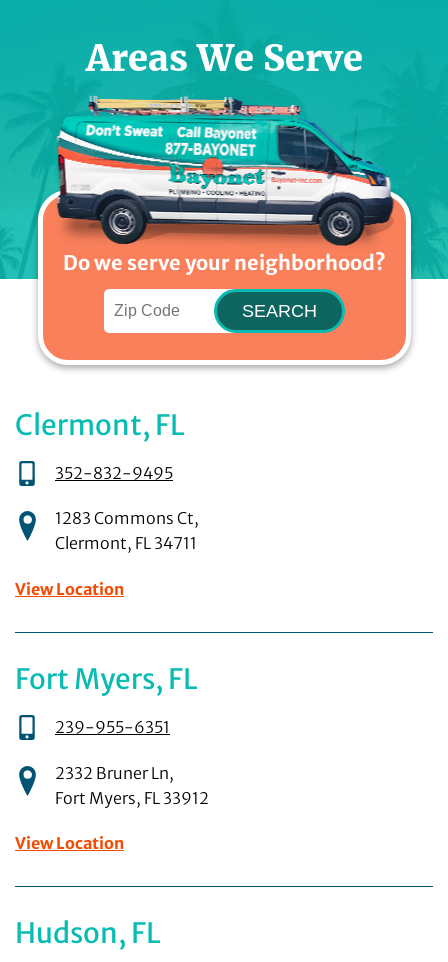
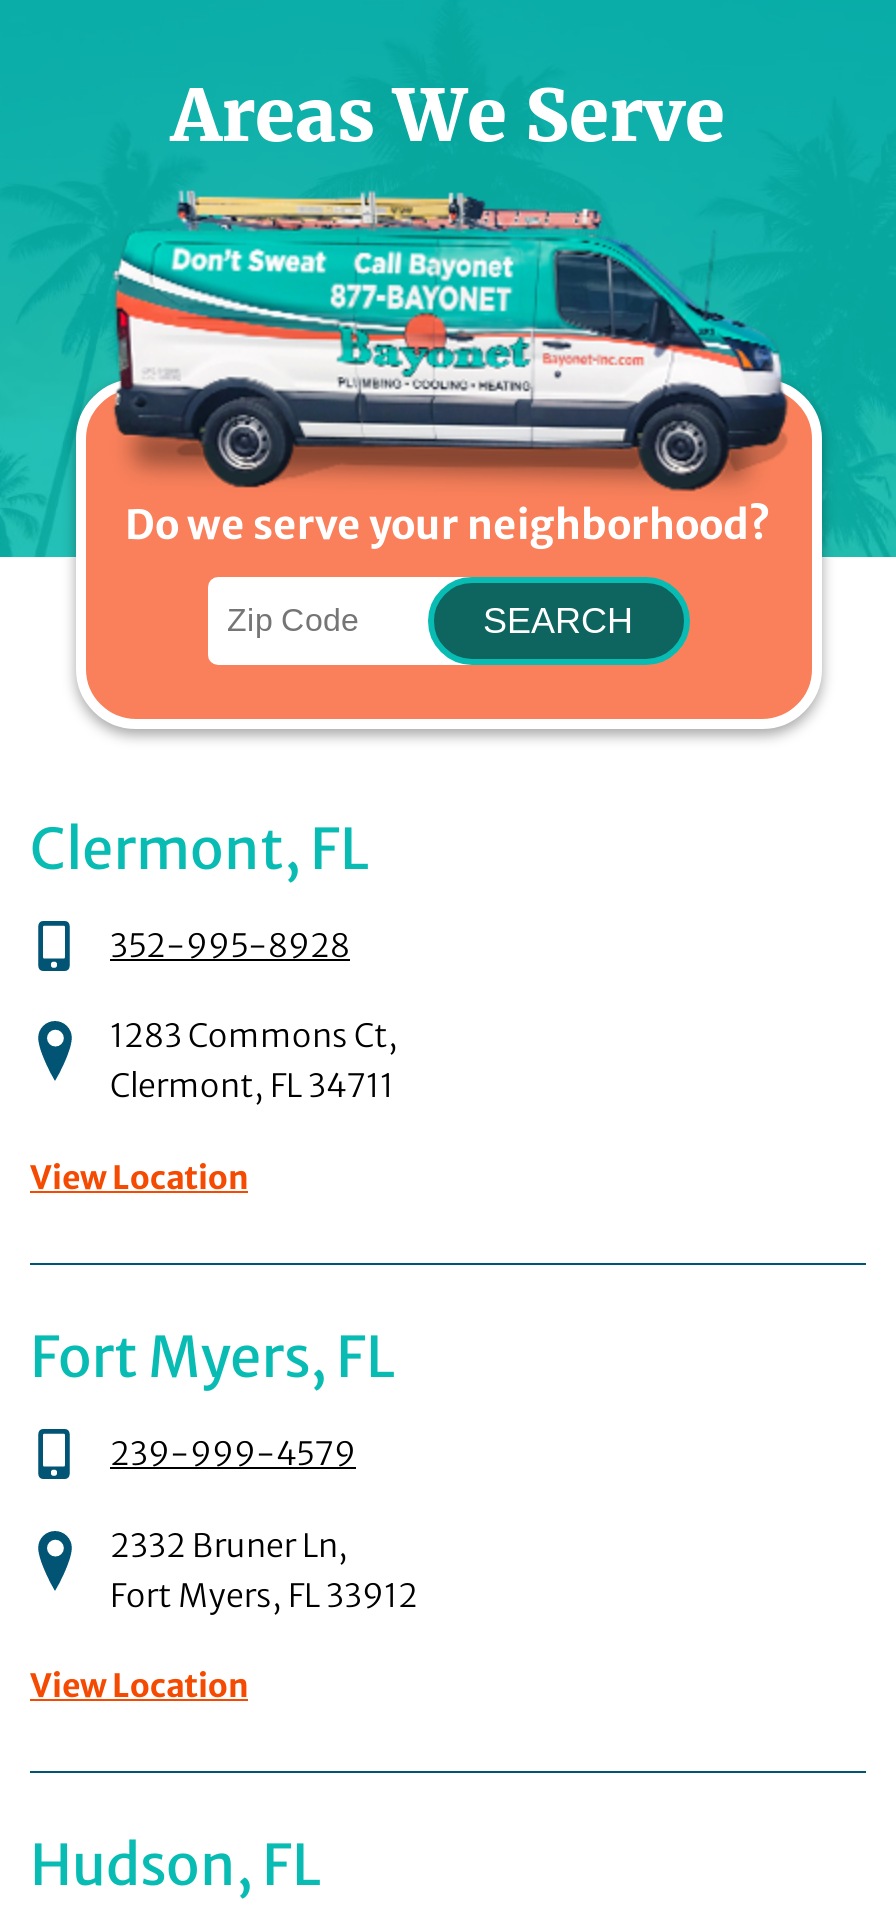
[55,463,173,483] 352-832-9495 -> [110,924,350,964] 352-995-8928
[55,717,170,737] 239-955-6351 -> [110,1433,356,1473] 239-999-4579

